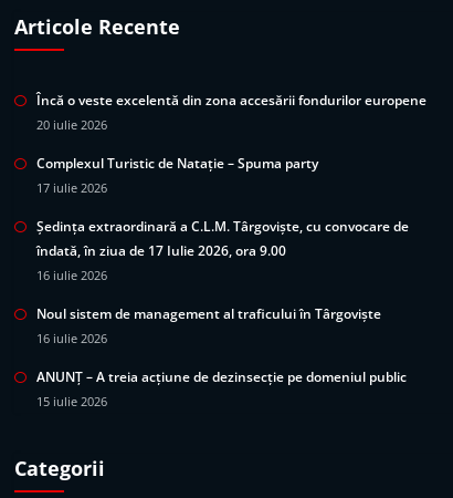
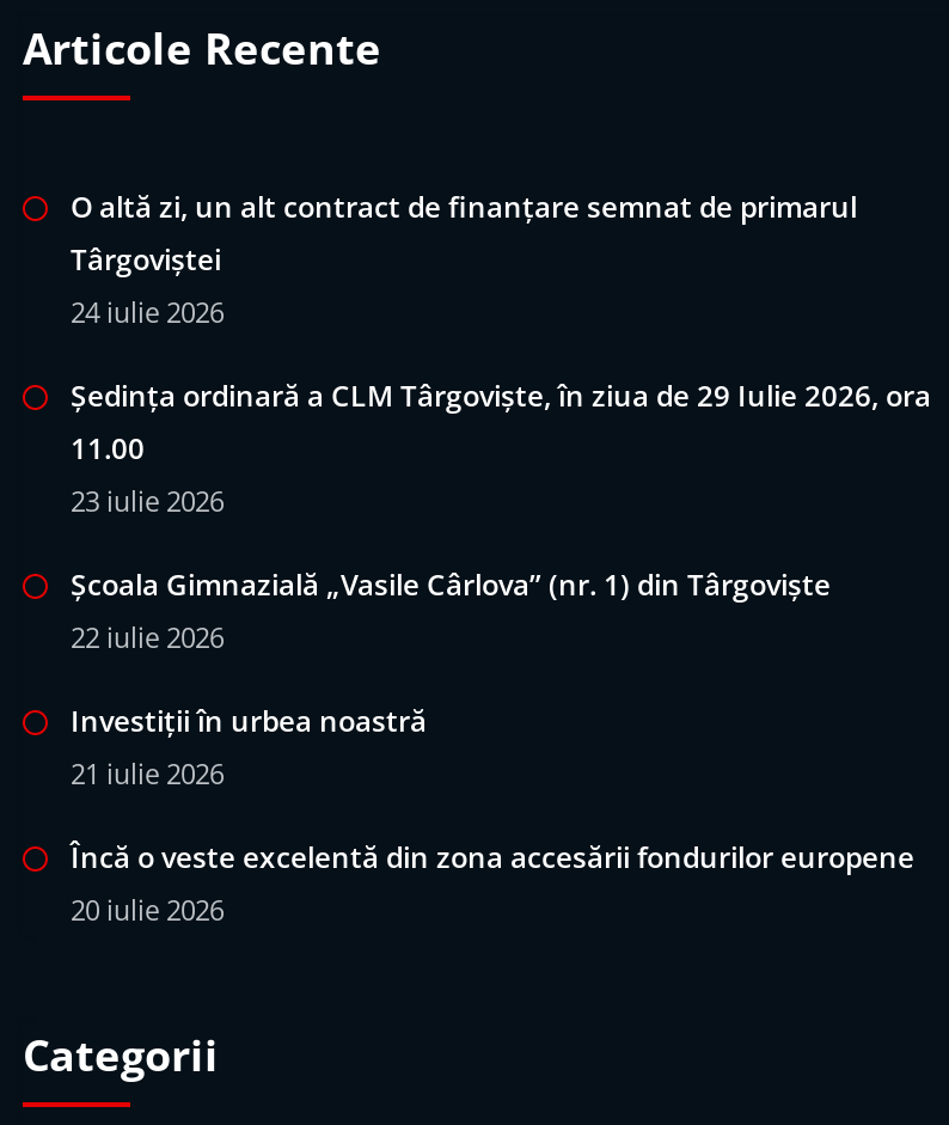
none -> [71,186,931,791] O altă zi, un alt contract de finanțare semnat de primarul | Târgoviștei | 24 iulie 2026 | Ședința ordinară a CLM Târgoviște, în ziua de 29 Iulie 2026, ora | 11.00 | 23 iulie 2026 | Școala Gimnazială „Vasile Cârlova” (nr. 1) din Târgoviște | 22 iulie 2026 | Investiții în urbea noastră | 21 iulie 2026
moved [36,91,426,133] -> [71,837,914,927]: Încă o veste excelentă din zona accesării fondurilor europene | 20 iulie 2026
[36,154,409,409] Complexul Turistic de Natație – Spuma party | 17 iulie 2026 | Ședința extraordinară a C.L.M. Târgoviște, cu convocare de | îndată, în ziua de 17 Iulie 2026, ora 9.00 | 16 iulie 2026 | Noul sistem de management al traficului în Târgoviște | 16 iulie 2026 | ANUNȚ – A treia acțiune de dezinsecție pe domeniul public | 15 iulie 2026 -> none

